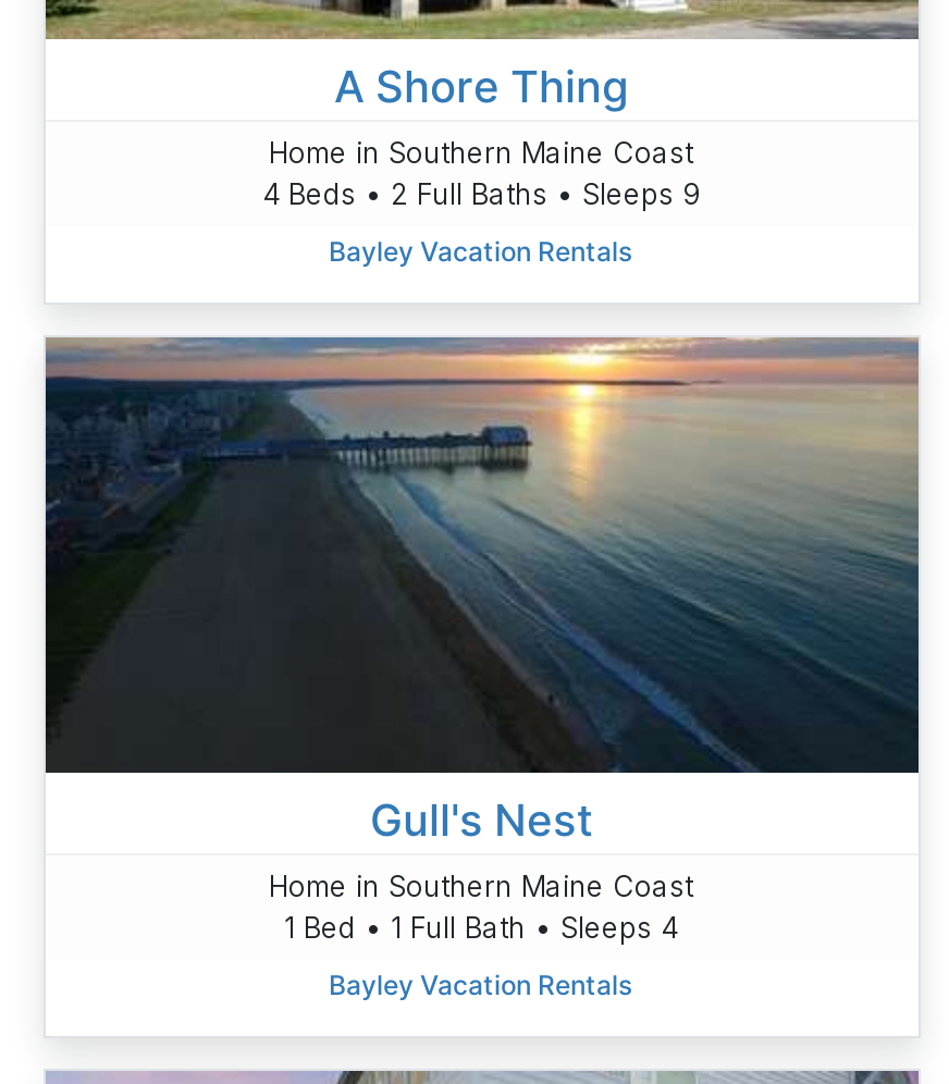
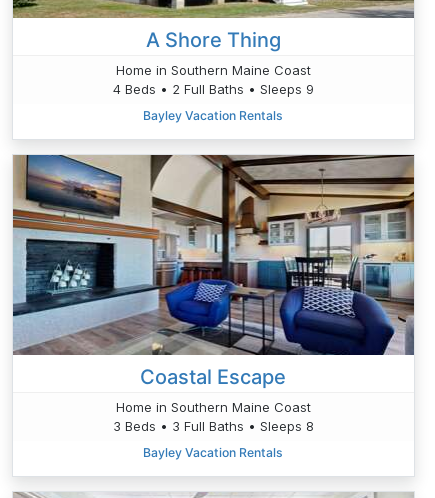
[44,335,921,846] [image] | Gull's Nest -> [12,154,414,389] [image] | Coastal Escape
[284,909,678,944] 1 Bed • 1 Full Bath • Sleeps 4 -> [112,418,313,434] 3 Beds • 3 Full Baths • Sleeps 8

